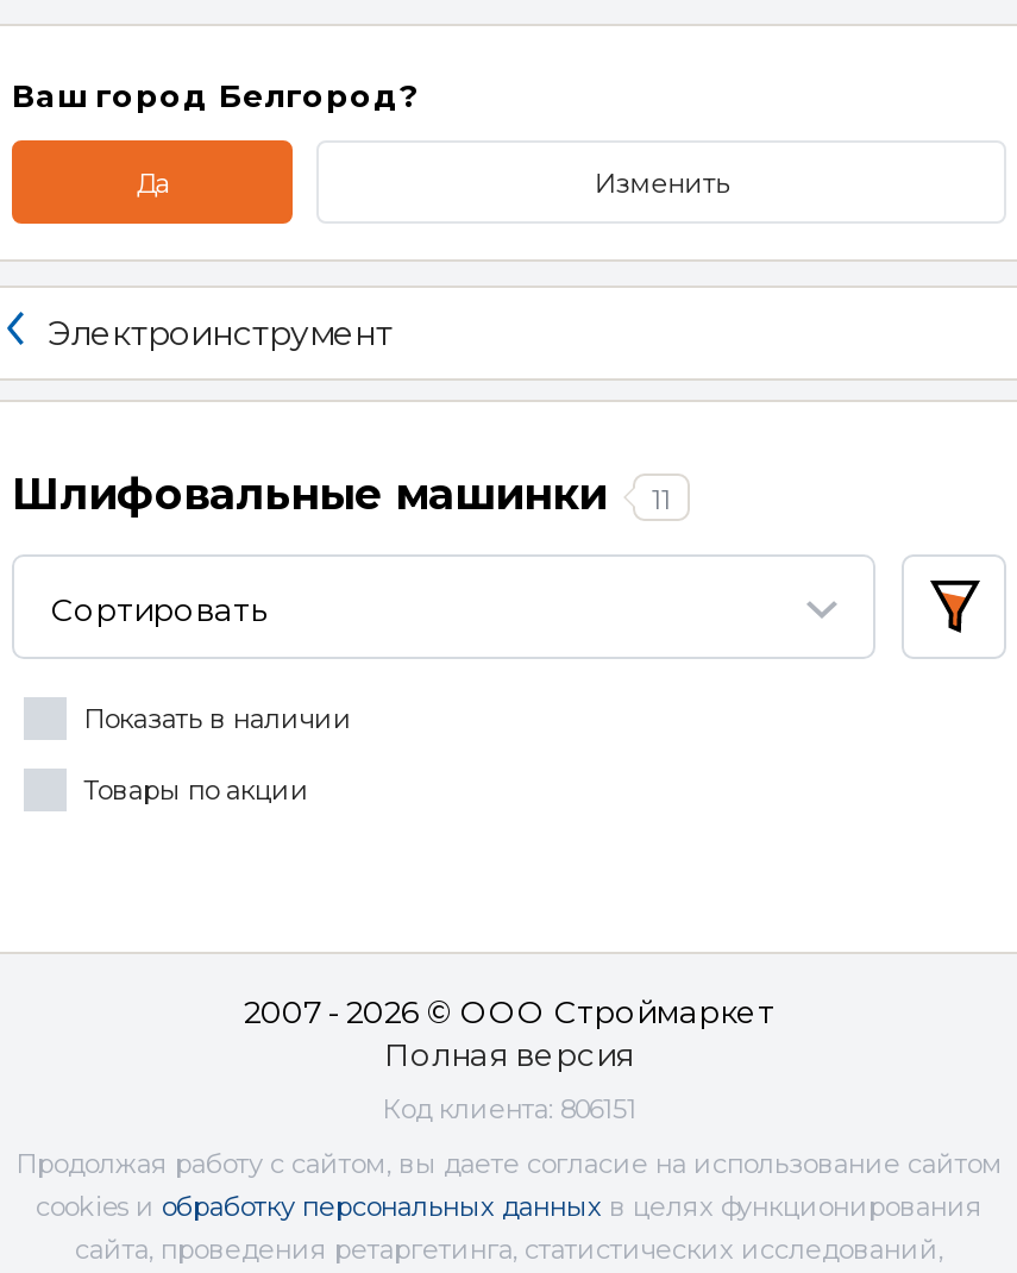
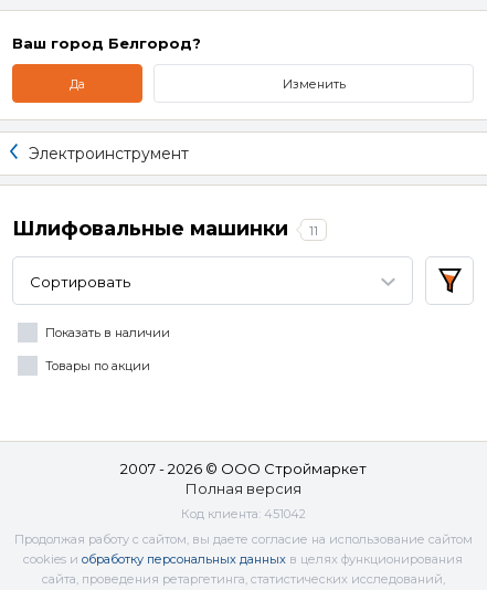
[382,1092,636,1126] Код клиента: 806151 -> [181,506,305,522] Код клиента: 451042

